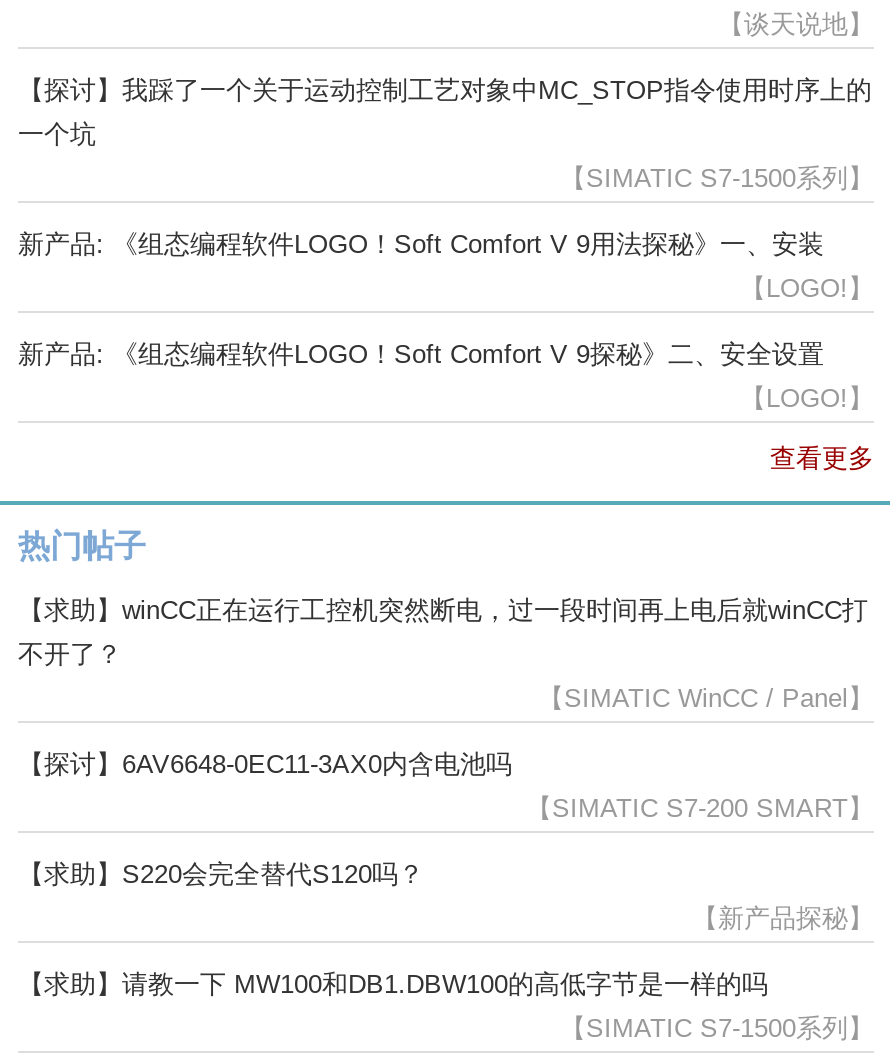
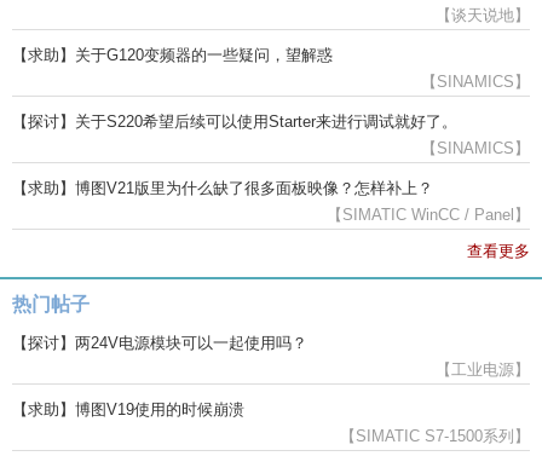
[18,75,874,413] 【探讨】我踩了一个关于运动控制工艺对象中MC_STOP指令使用时序上的 | 一个坑 | 【SIMATIC S7-1500系列】 | 新产品: 《组态编程软件LOGO！Soft Comfort V 9用法探秘》一、安装 | 【LOGO!】 | 新产品: 《组态编程软件LOGO！Soft Comfort V 9探秘》二、安全设置 | 【LOGO!】 -> [12,46,530,197] 【求助】关于G120变频器的一些疑问，望解惑 | 【SINAMICS】 | 【探讨】关于S220希望后续可以使用Starter来进行调试就好了。 | 【SINAMICS】 | 【求助】博图V21版里为什么缺了很多面板映像？怎样补上？
[18,595,874,999] 【求助】winCC正在运行工控机突然断电，过一段时间再上电后就winCC打 | 不开了？ | 【探讨】6AV6648-0EC11-3AX0内含电池吗 | 【SIMATIC S7-200 SMART】 | 【求助】S220会完全替代S120吗？ | 【新产品探秘】 | 【求助】请教一下 MW100和DB1.DBW100的高低字节是一样的吗 -> [12,334,530,419] 【探讨】两24V电源模块可以一起使用吗？ | 【工业电源】 | 【求助】博图V19使用的时候崩溃
moved [538,683,874,713] -> [327,206,530,224]: 【SIMATIC WinCC / Panel】

